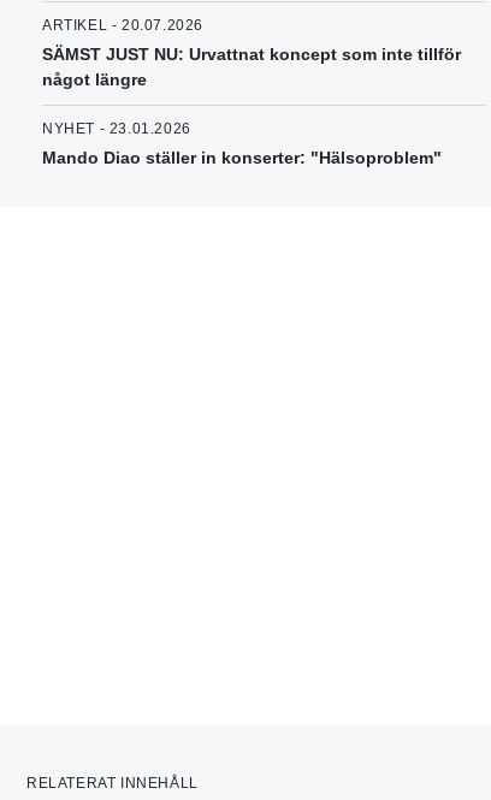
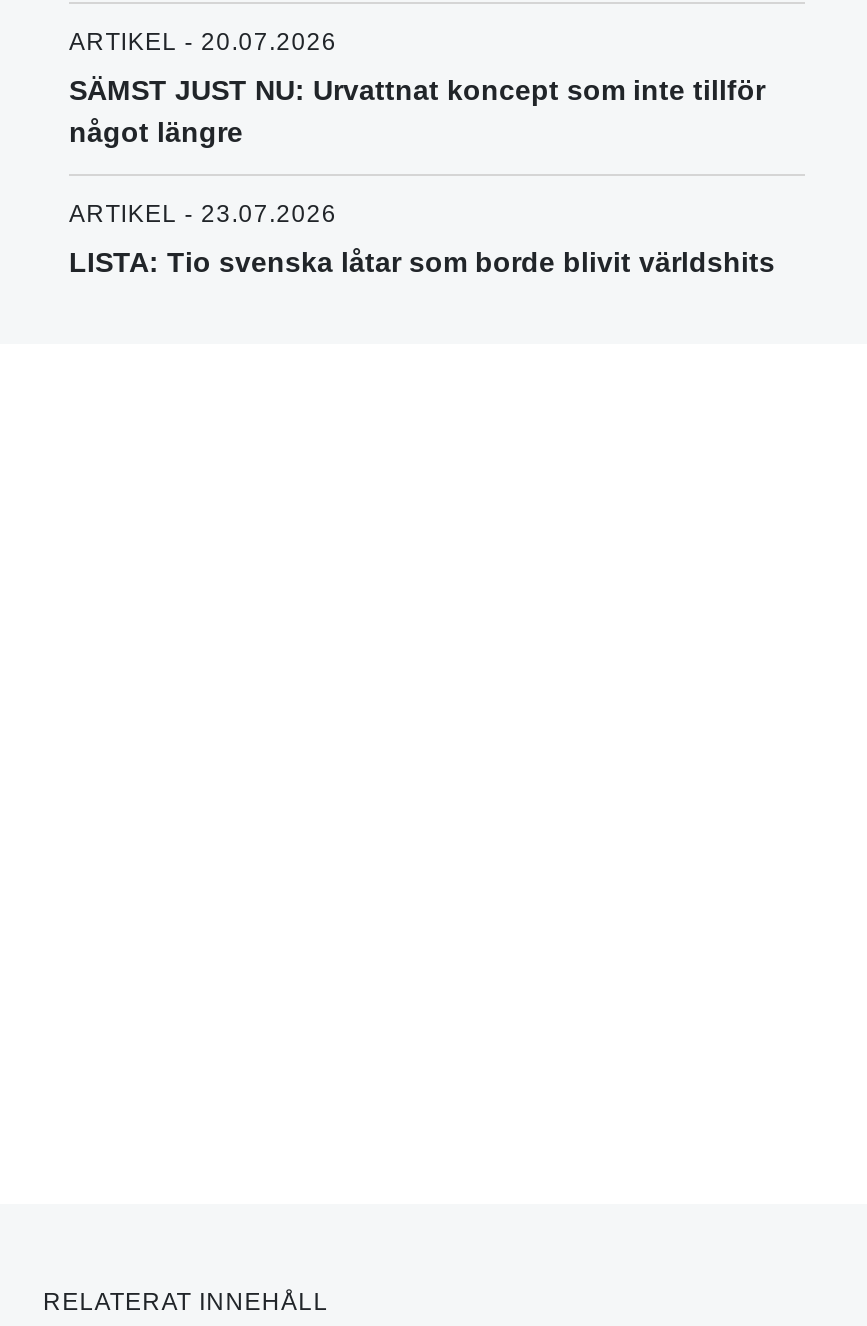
[42,121,191,138] NYHET - 23.01.2026 -> [69,201,337,229] ARTIKEL - 23.07.2026
[42,149,442,168] Mando Diao ställer in konserter: "Hälsoproblem" -> [69,247,775,279] LISTA: Tio svenska låtar som borde blivit världshits

